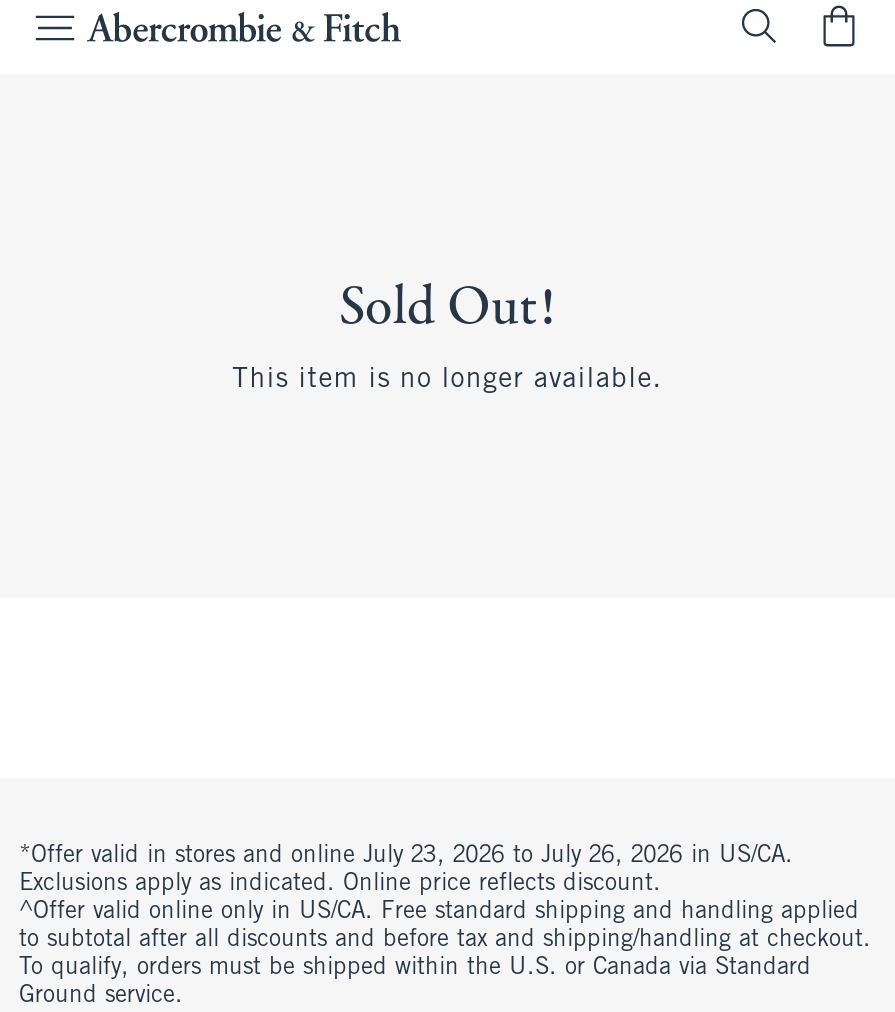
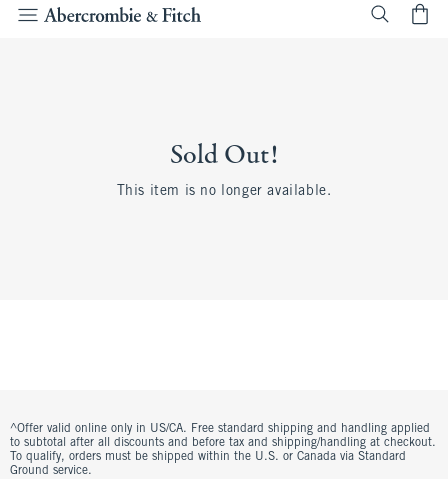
[19,844,793,896] *Offer valid in stores and online July 23, 2026 to July 26, 2026 in US/CA. | Exclusions apply as indicated. Online price reflects discount. -> none

